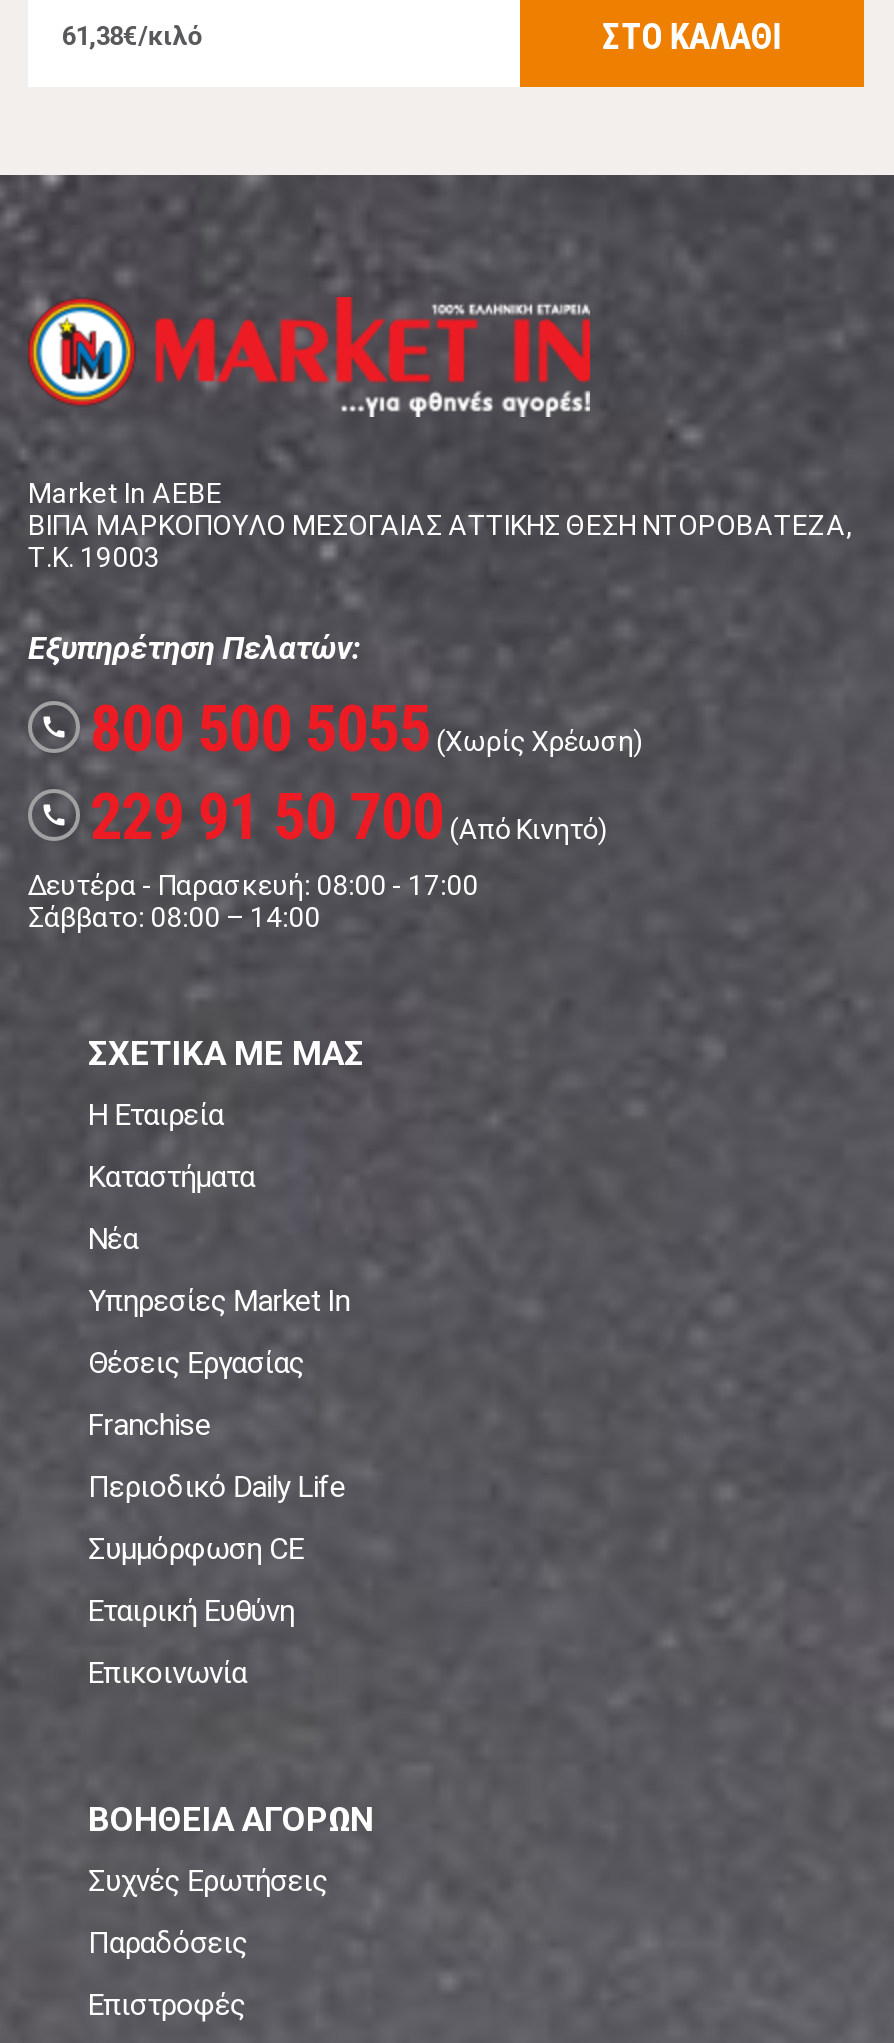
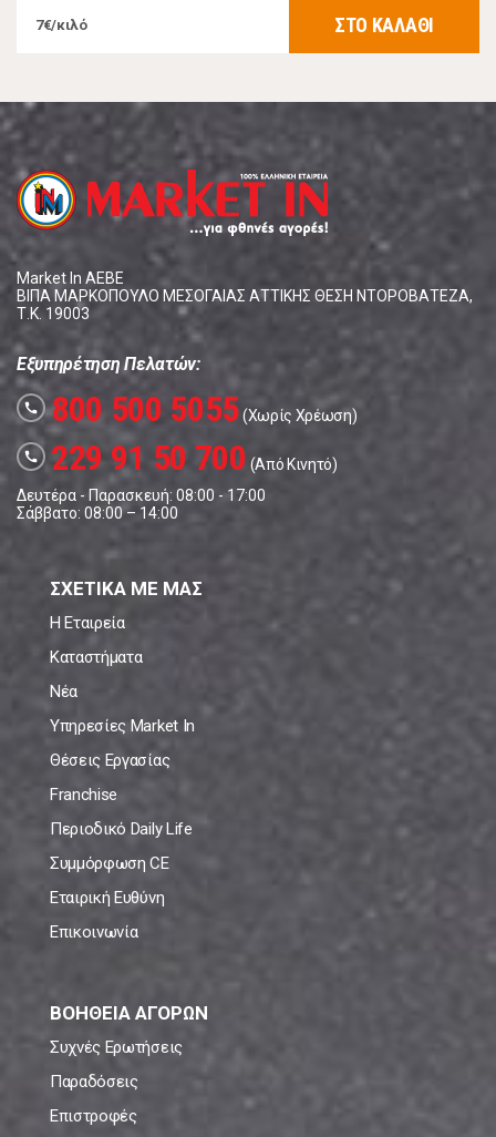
[62,21,203,51] 61,38€/κιλό -> [35,17,87,33] 7€/κιλό

